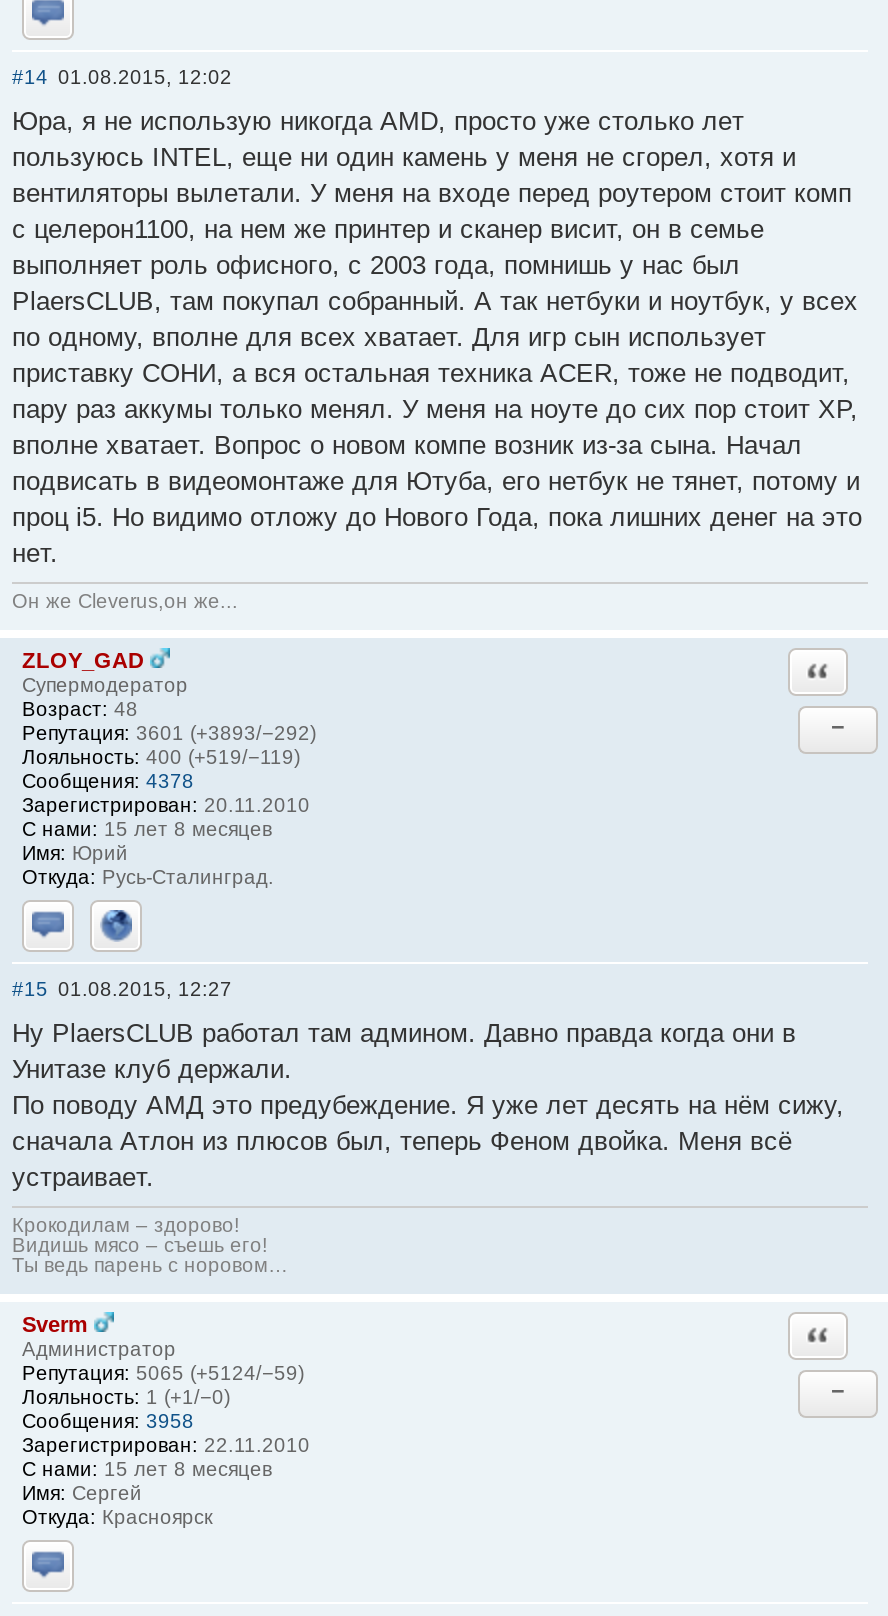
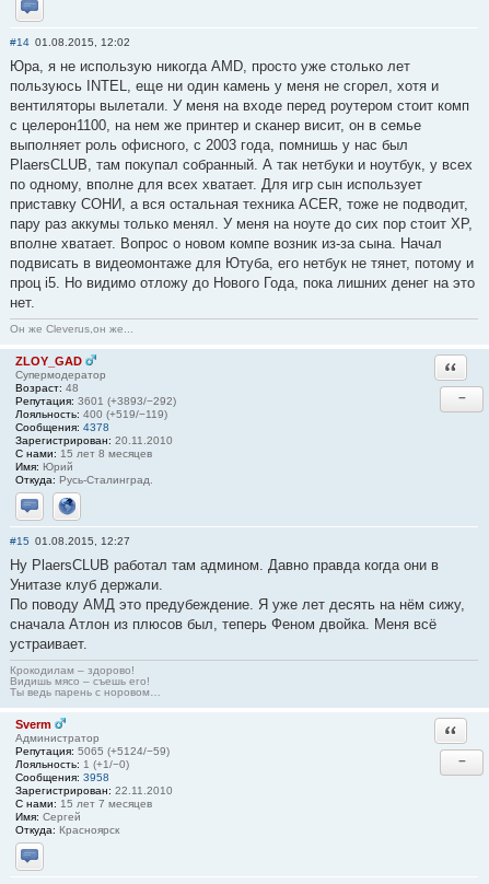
[22,1459,272,1481] С нами: 15 лет 8 месяцев -> [15,798,152,810] С нами: 15 лет 7 месяцев

